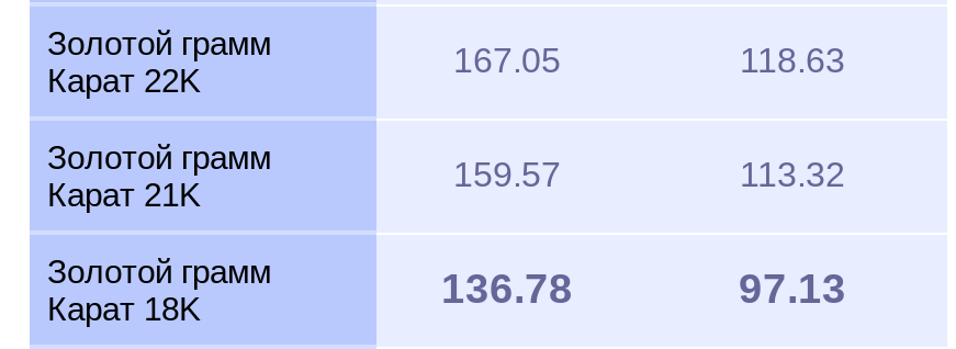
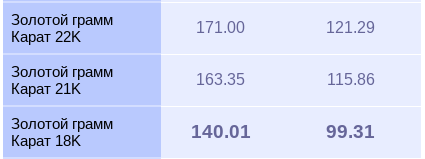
[453,43,561,80] 167.05 -> [196,19,245,36] 171.00
[740,43,845,80] 118.63 -> [326,19,375,36] 121.29
[453,157,561,194] 159.57 -> [196,71,245,88] 163.35
[740,157,845,194] 113.32 -> [326,71,374,88] 115.86
[441,267,573,313] 136.78 -> [190,121,250,142] 140.01
[739,267,846,313] 97.13 -> [326,121,375,142] 99.31

